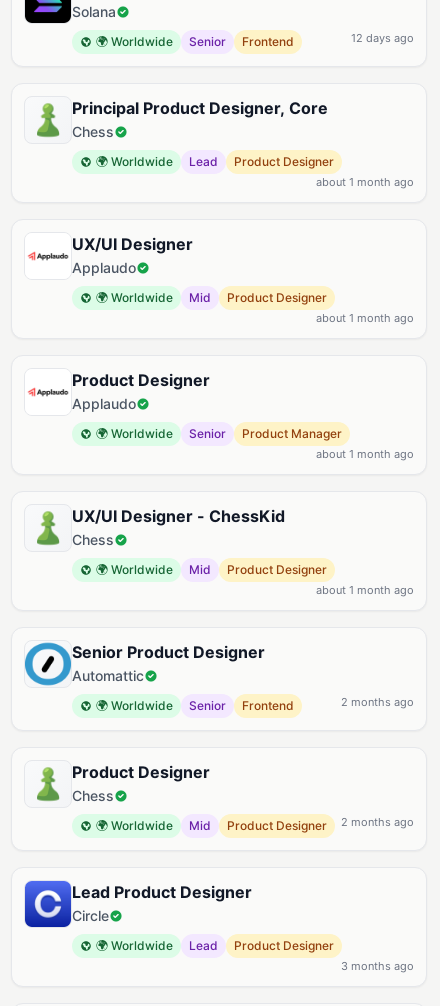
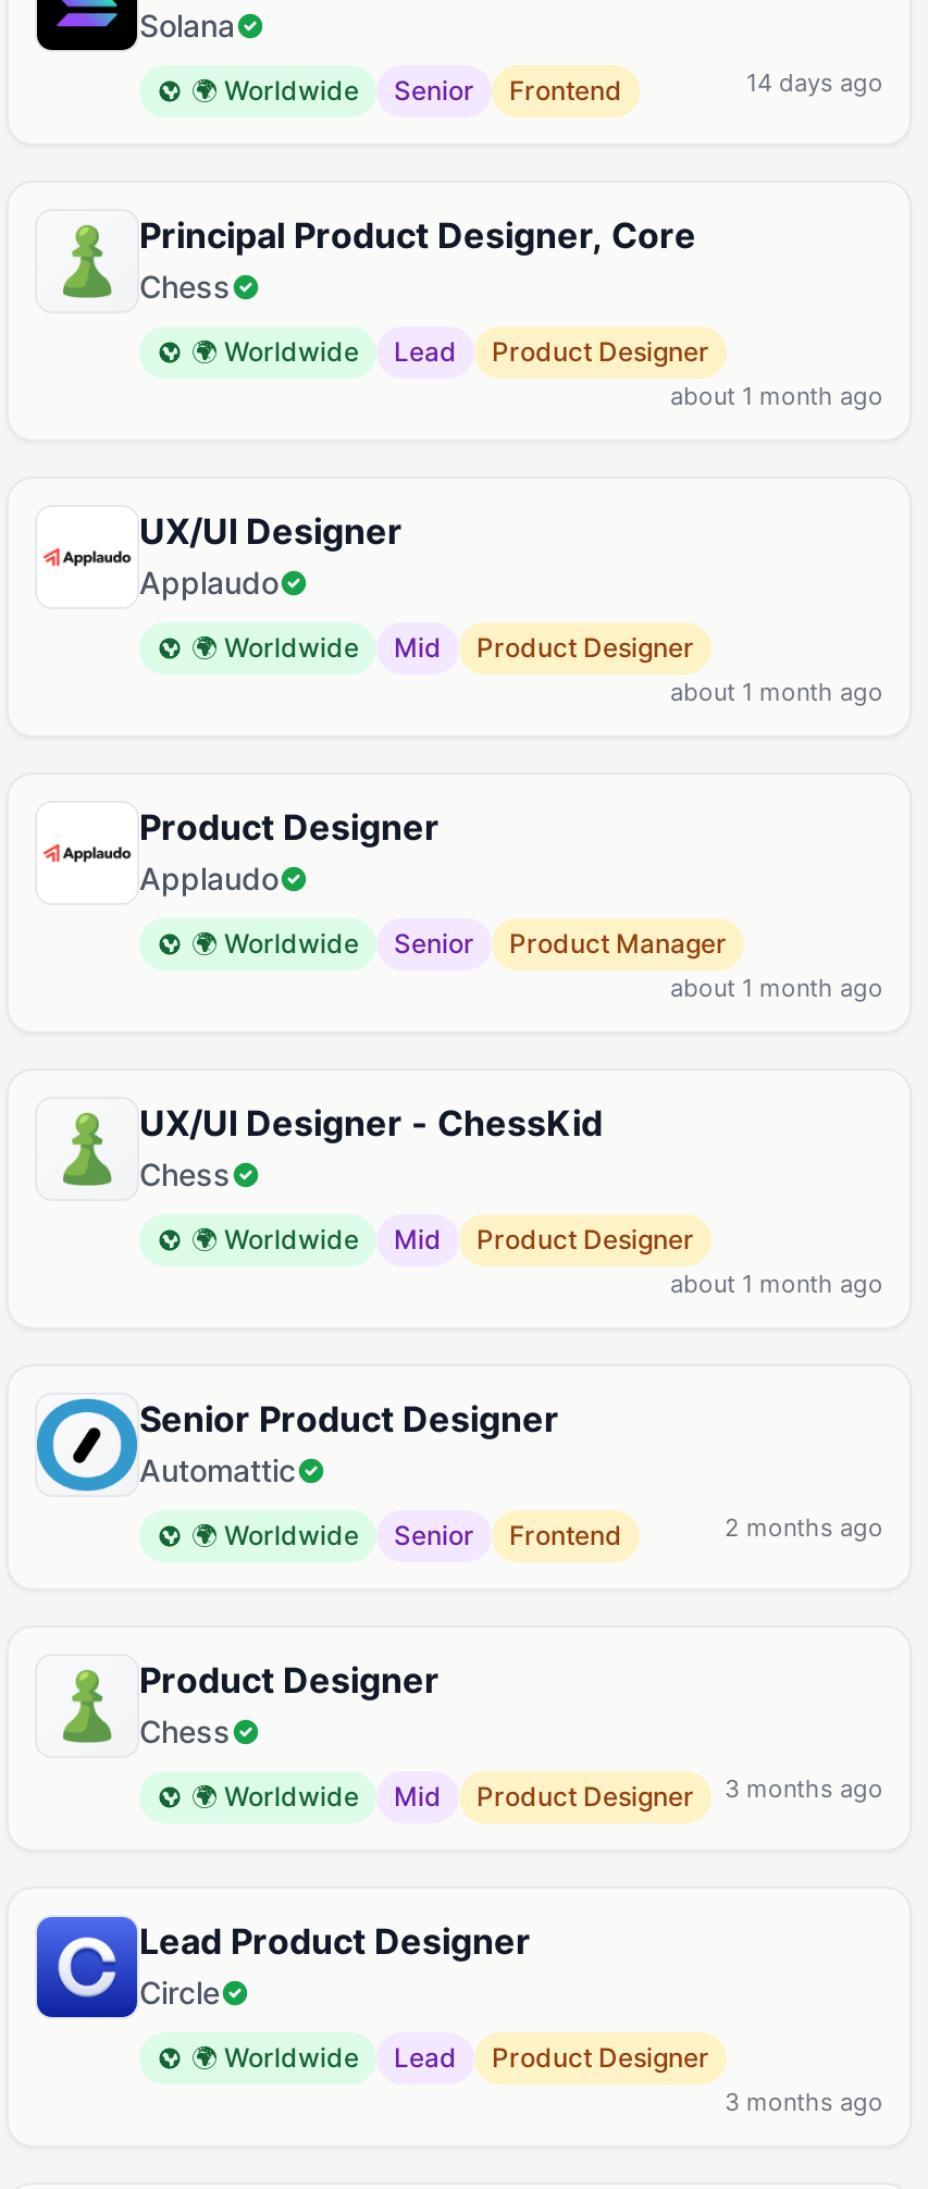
[351,31,414,45] 12 days ago -> [746,67,883,98] 14 days ago
[341,815,414,829] 2 months ago -> [725,1773,883,1804] 3 months ago

